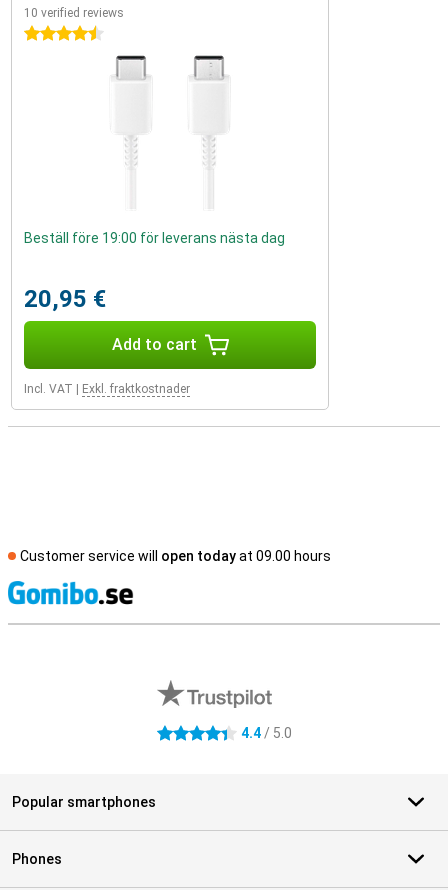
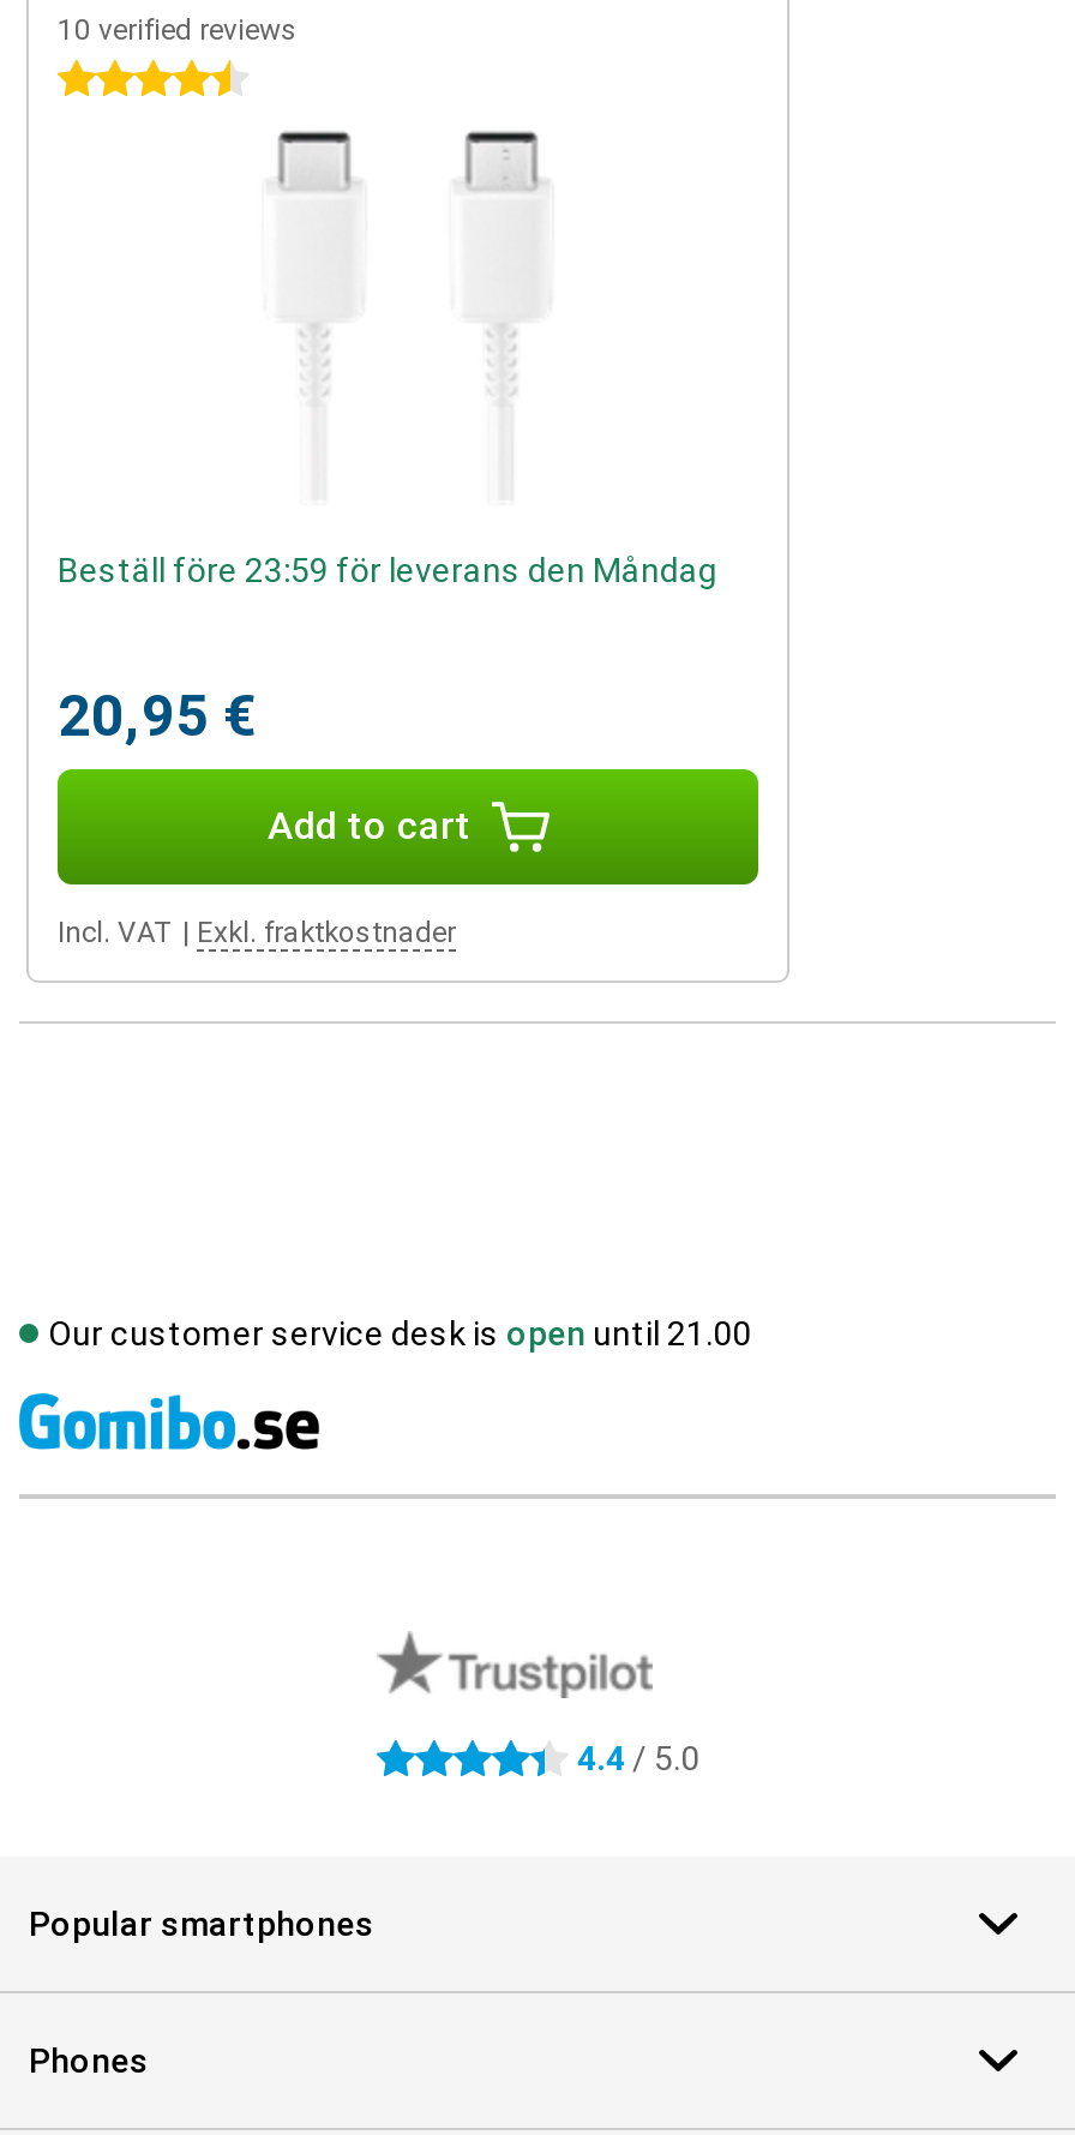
[24,230,285,246] Beställ före 19:00 för leverans nästa dag -> [58,551,717,589] Beställ före 23:59 för leverans den Måndag
[20,548,331,564] Customer service will open today at 09.00 hours -> [48,1314,751,1353] Our customer service desk is open until 21.00

